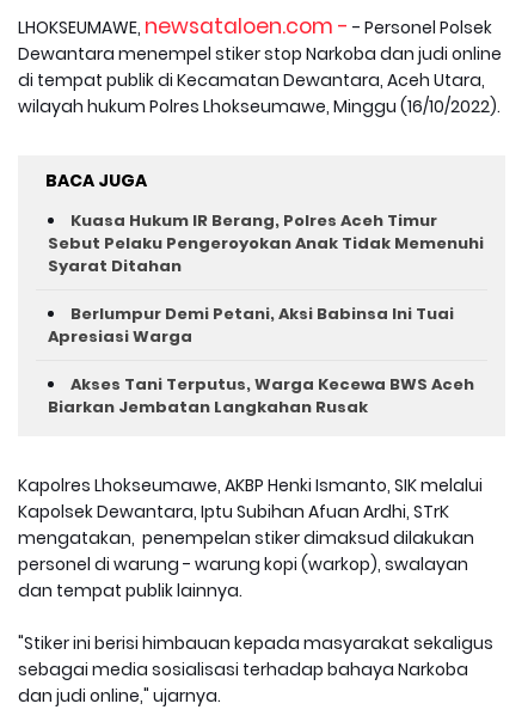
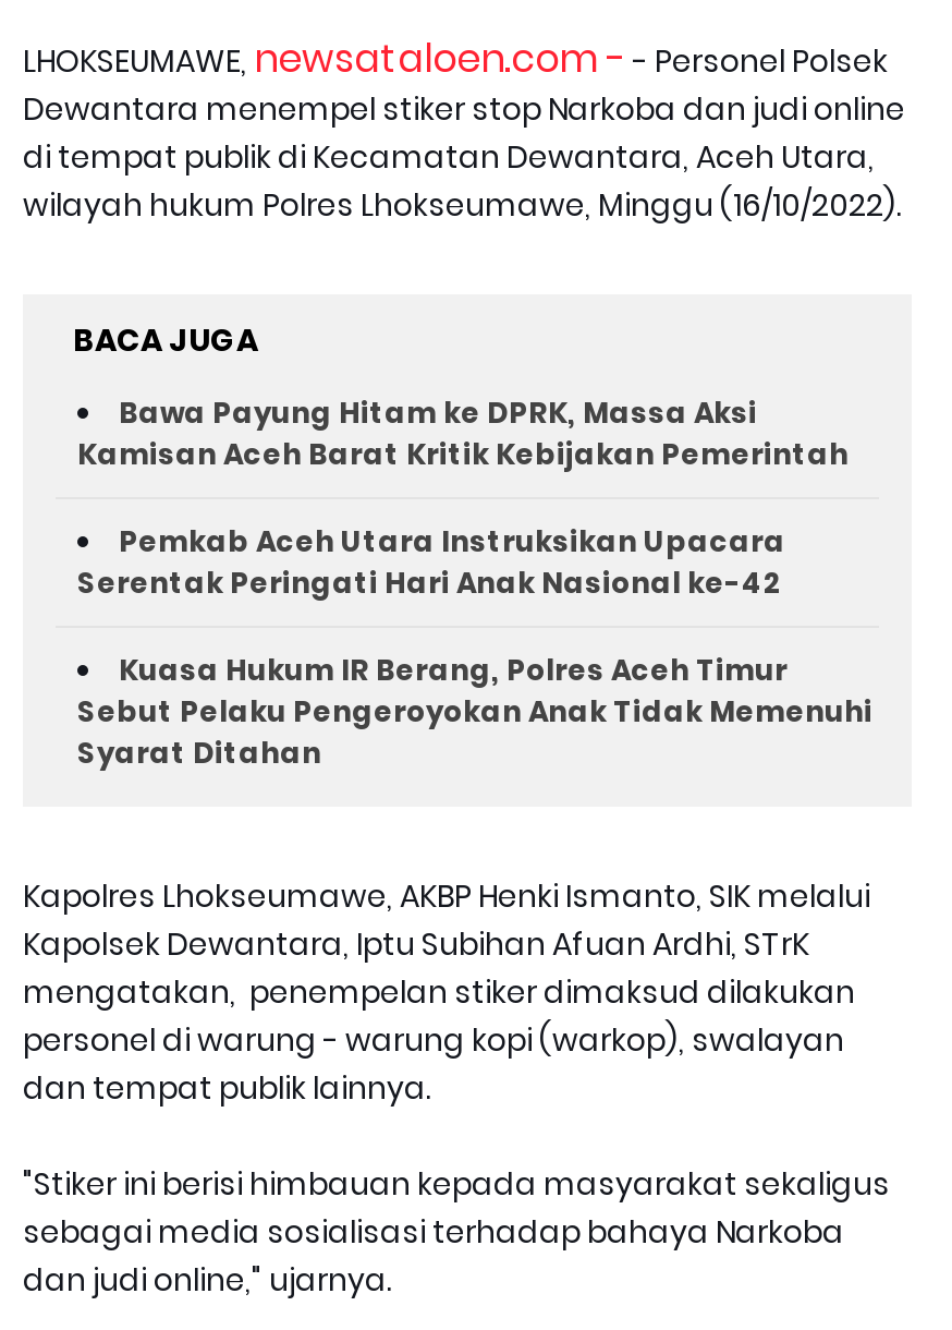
none -> [77,392,849,604] Bawa Payung Hitam ke DPRK, Massa Aksi | Kamisan Aceh Barat Kritik Kebijakan Pemerintah | Pemkab Aceh Utara Instruksikan Upacara | Serentak Peringati Hari Anak Nasional ke-42
moved [48,209,484,277] -> [77,650,872,774]: Kuasa Hukum IR Berang, Polres Aceh Timur | Sebut Pelaku Pengeroyokan Anak Tidak Memenuhi | Syarat Ditahan
[48,302,474,418] Berlumpur Demi Petani, Aksi Babinsa Ini Tuai | Apresiasi Warga | Akses Tani Terputus, Warga Kecewa BWS Aceh | Biarkan Jembatan Langkahan Rusak -> none

